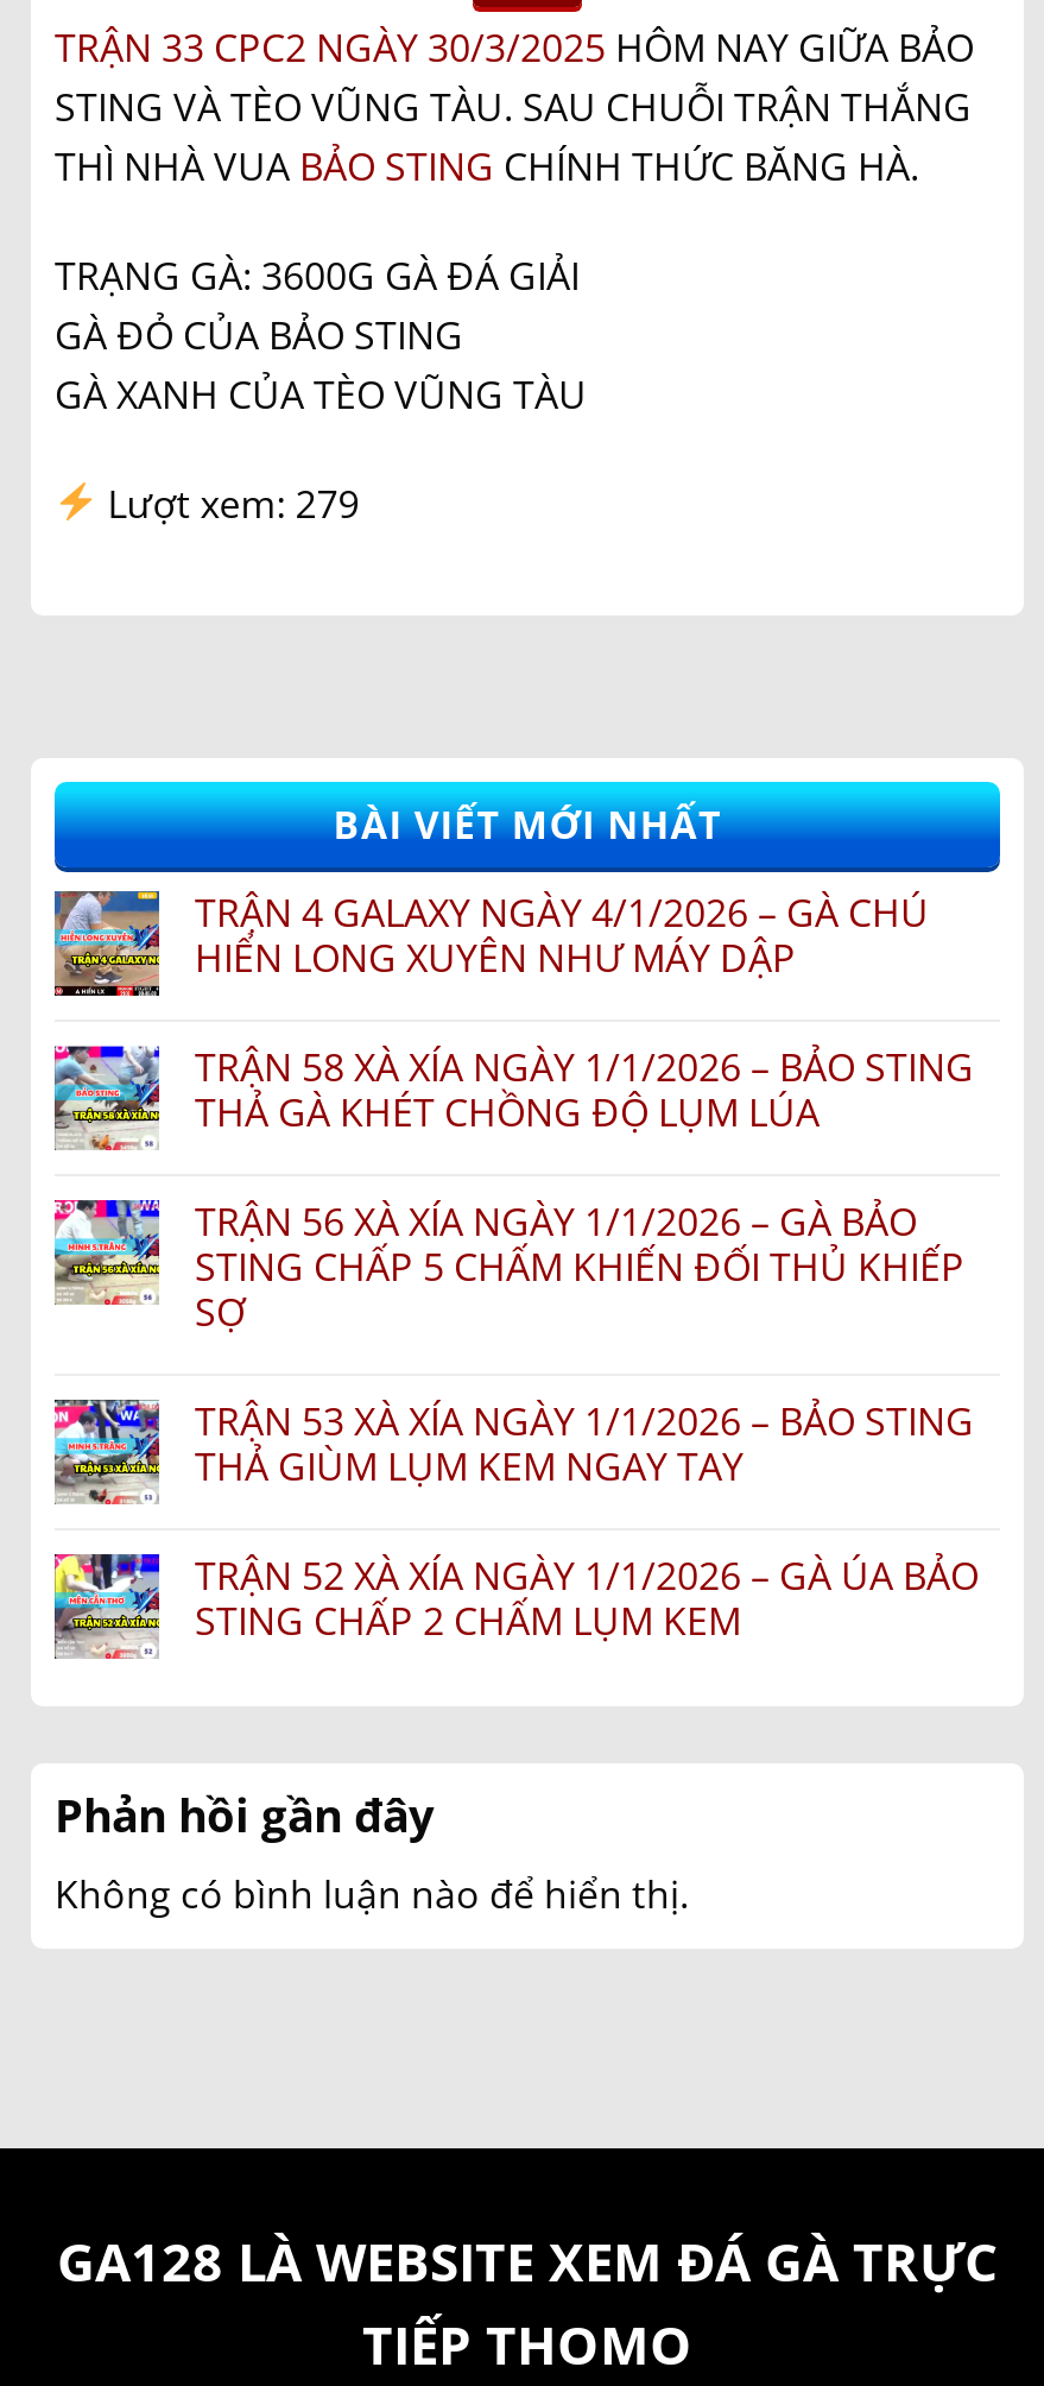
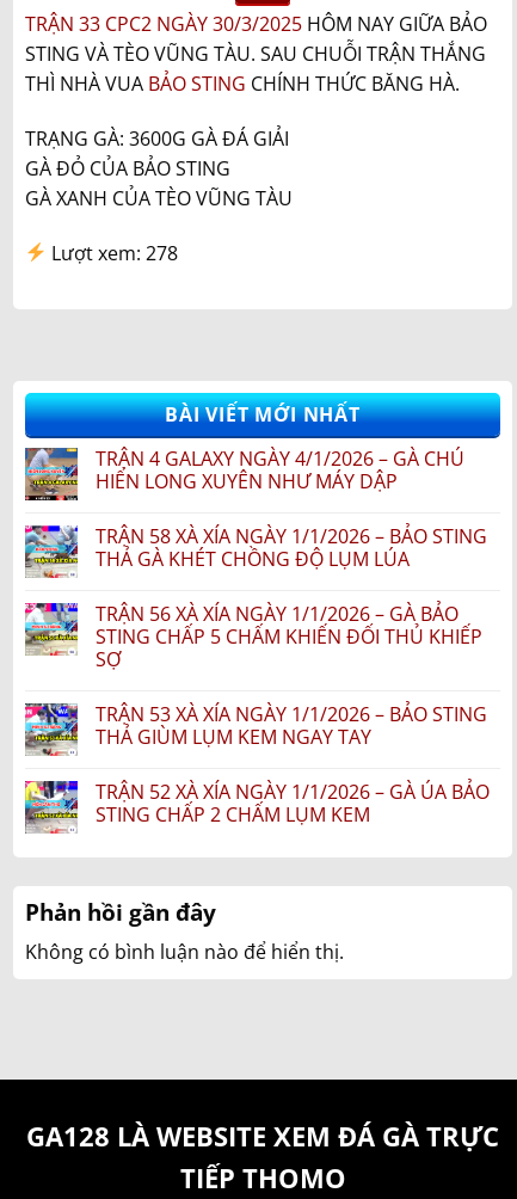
[98,477,359,529] Lượt xem: 279 -> [47,240,178,266] Lượt xem: 278

